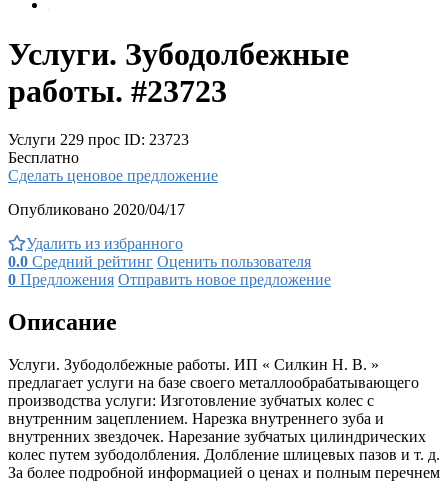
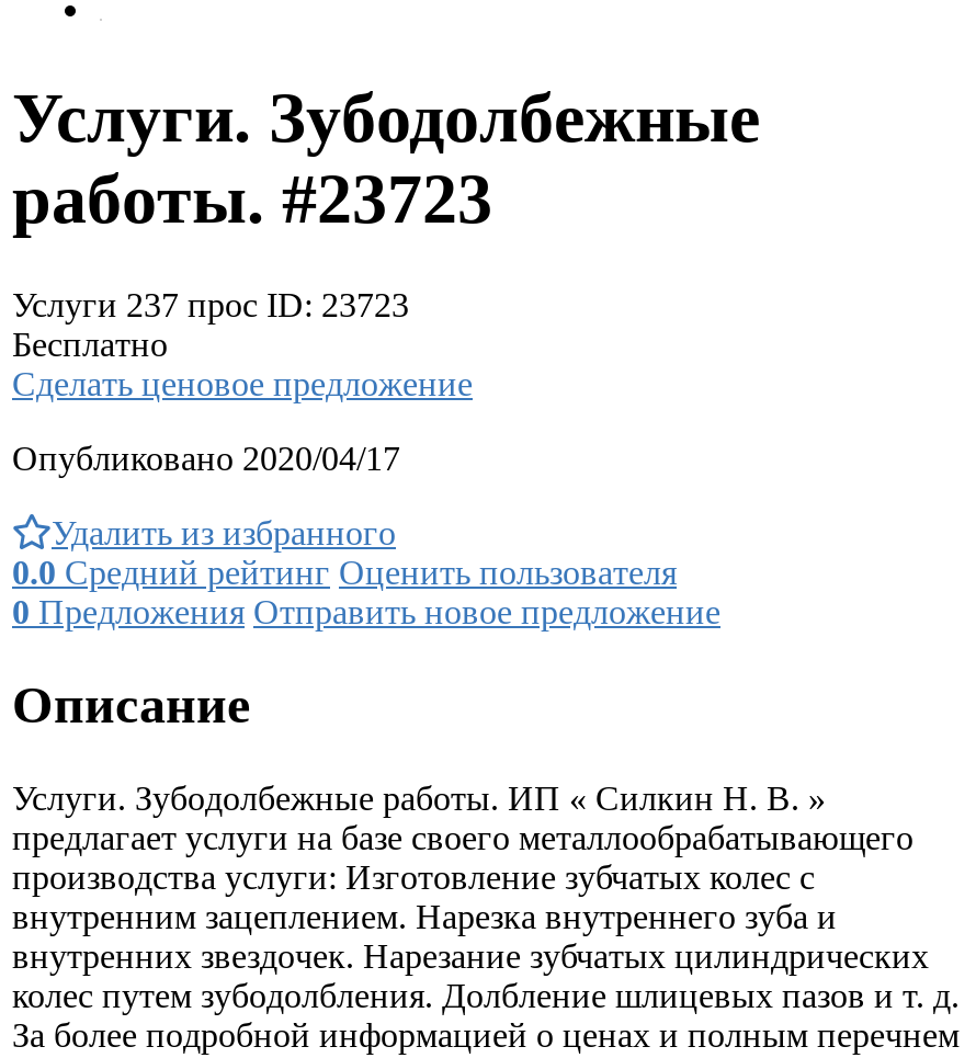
[8,131,189,148] Услуги 229 прос ID: 23723 -> [12,286,409,323] Услуги 237 прос ID: 23723

